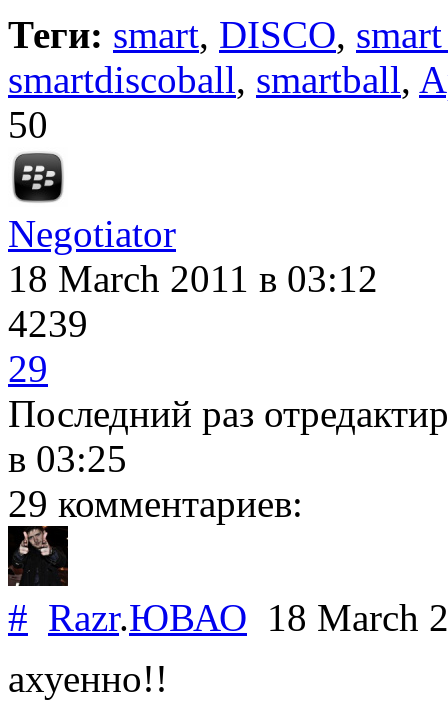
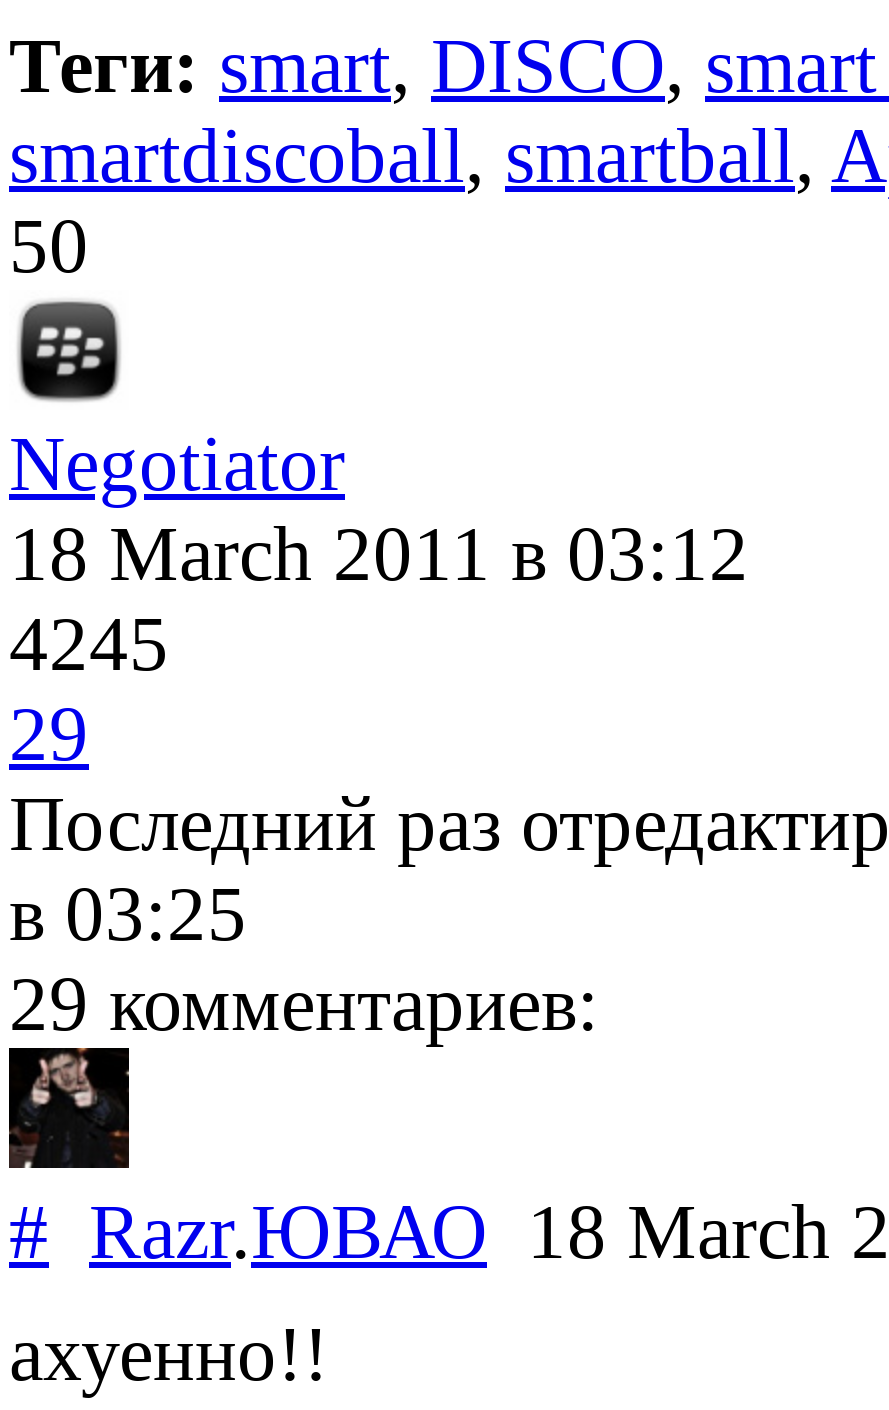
[8,302,88,345] 4239 -> [9,599,169,685] 4245

